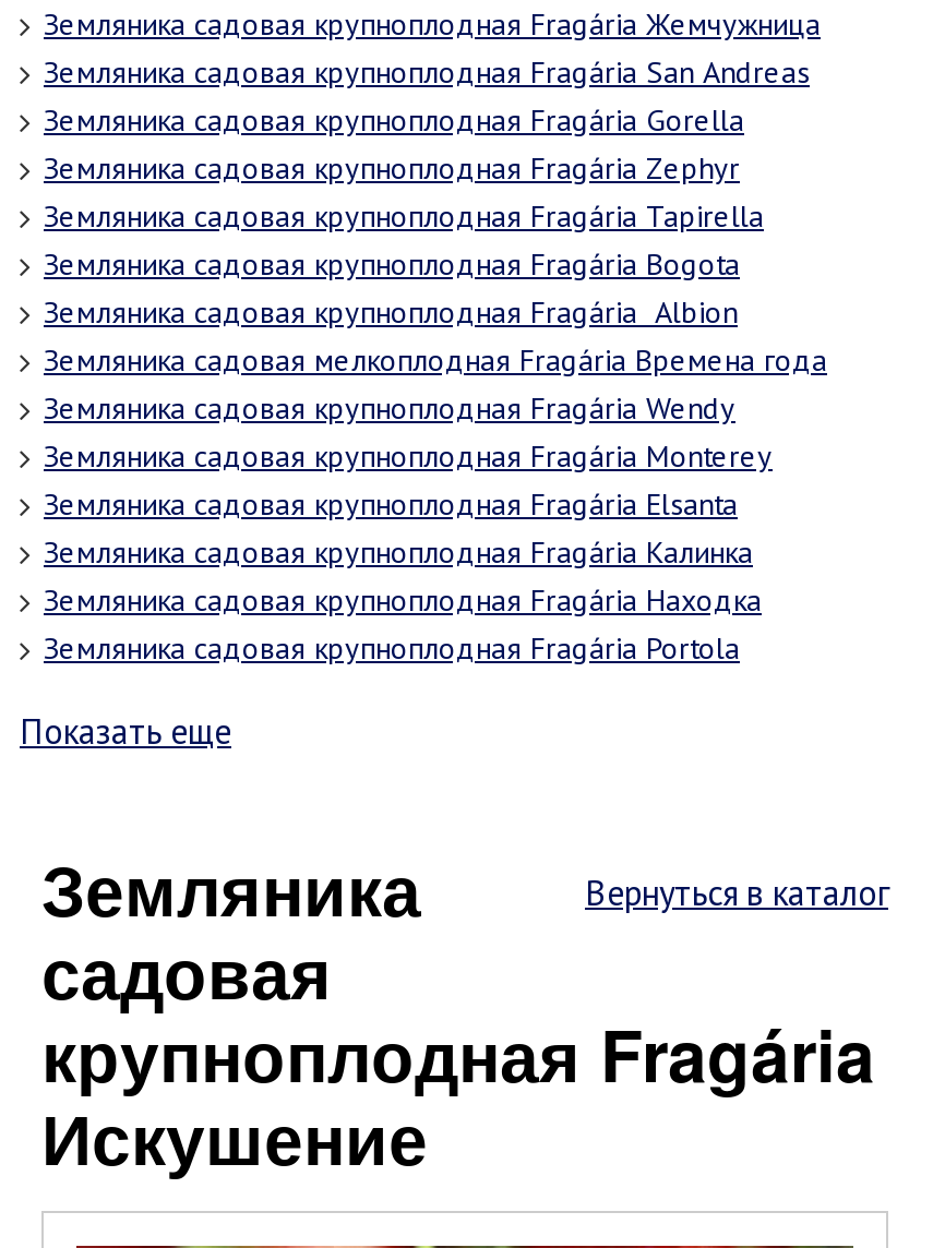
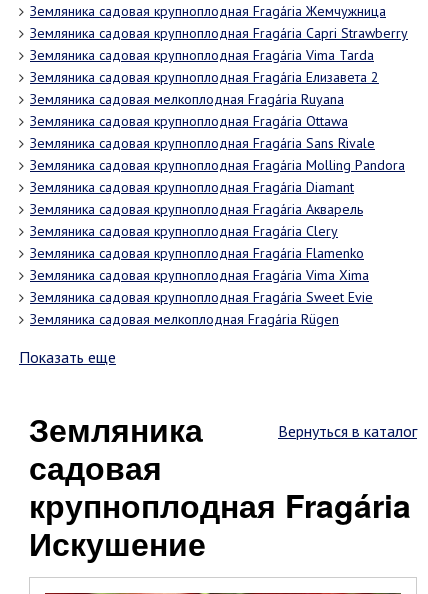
[44,52,827,667] Земляника садовая крупноплодная Fragária San Andreas | Земляника садовая крупноплодная Fragária Gorella | Земляника садовая крупноплодная Fragária Zephyr | Земляника садовая крупноплодная Fragária Tapirella | Земляника садовая крупноплодная Fragária Вogota | Земляника садовая крупноплодная Fragária Albion | Земляника садовая мелкоплодная Fragária Времена года | Земляника садовая крупноплодная Fragária Wendy | Земляника садовая крупноплодная Fragária Monterey | Земляника садовая крупноплодная Fragária Elsanta | Земляника садовая крупноплодная Fragária Калинка | Земляника садовая крупноплодная Fragária Находка | Земляника садовая крупноплодная Fragária Portola -> [30,24,408,328] Земляника садовая крупноплодная Fragária Capri Strawberry | Земляника садовая крупноплодная Fragária Vima Tarda | Земляника садовая крупноплодная Fragária Елизавета 2 | Земляника садовая мелкоплодная Fragária Ruyana | Земляника садовая крупноплодная Fragária Ottawa | Земляника садовая крупноплодная Fragária Sans Rivale | Земляника садовая крупноплодная Fragária Molling Pandora | Земляника садовая крупноплодная Fragária Diamant | Земляника садовая крупноплодная Fragária Акварель | Земляника садовая крупноплодная Fragária Clery | Земляника садовая крупноплодная Fragária Flamenko | Земляника садовая крупноплодная Fragária Vima Xima | Земляника садовая крупноплодная Fragária Sweet Evie | Земляника садовая мелкоплодная Fragária Rügen

